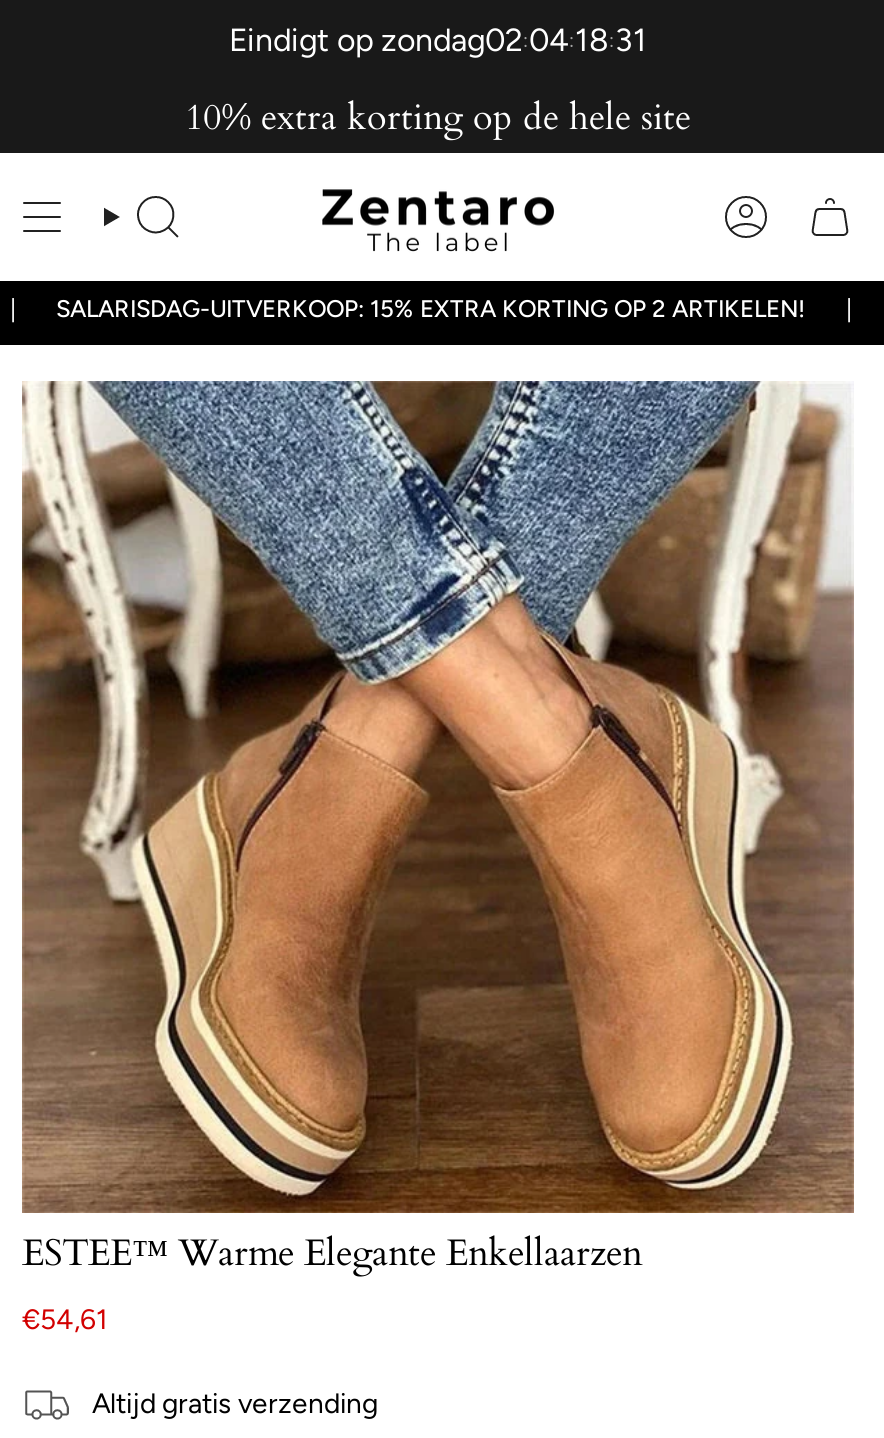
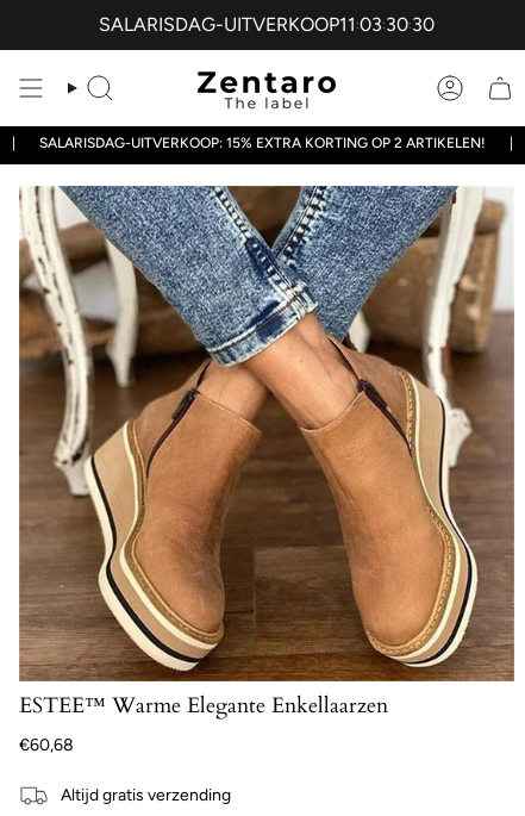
[185,21,691,143] Eindigt op zondag02:04:18:31 | 10% extra korting op de hele site -> [99,13,435,36] SALARISDAG-UITVERKOOP11:03:30:30
[22,1303,108,1337] €54,61 -> [19,735,74,755] €60,68

